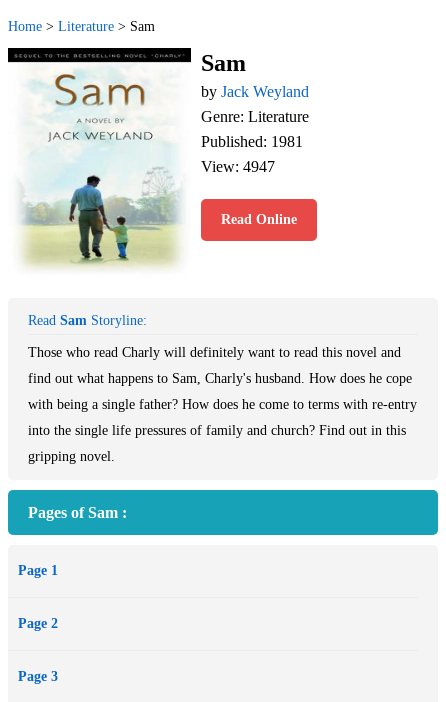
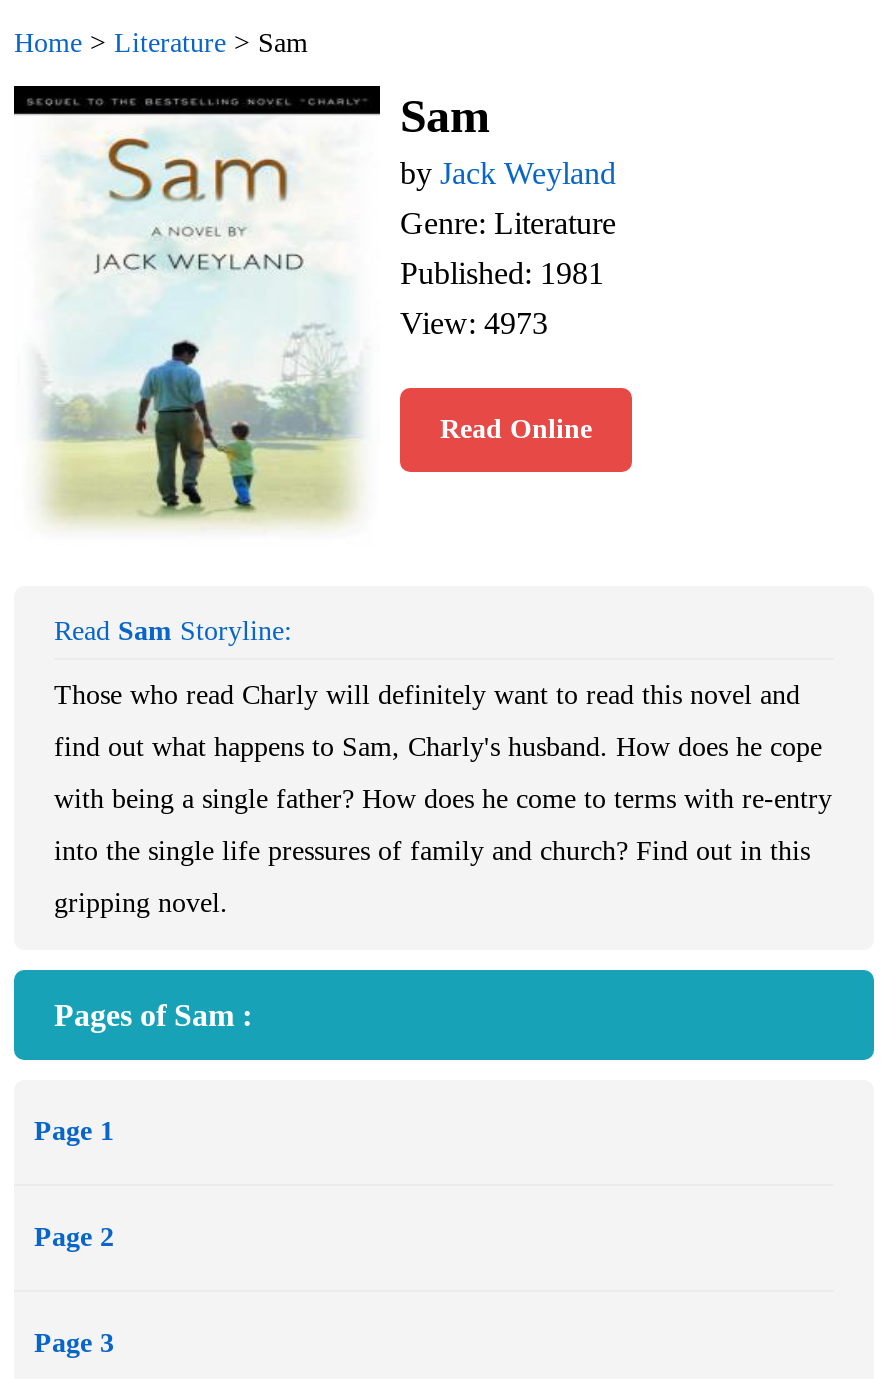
[201,158,275,175] View: 4947 -> [400,306,548,340] View: 4973

